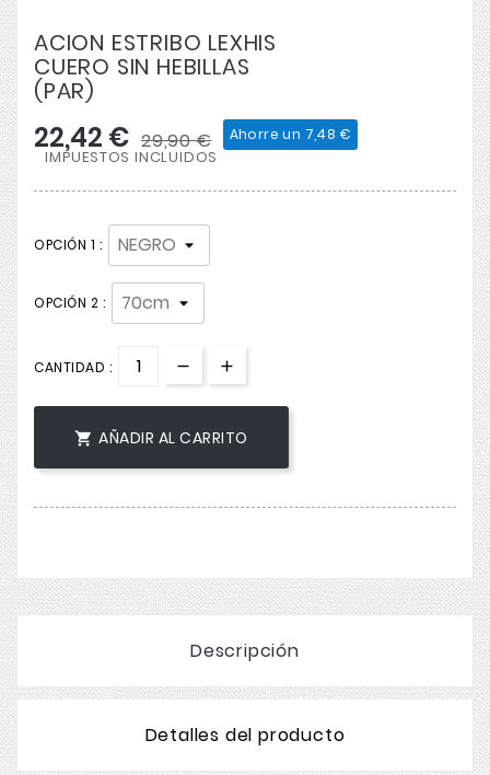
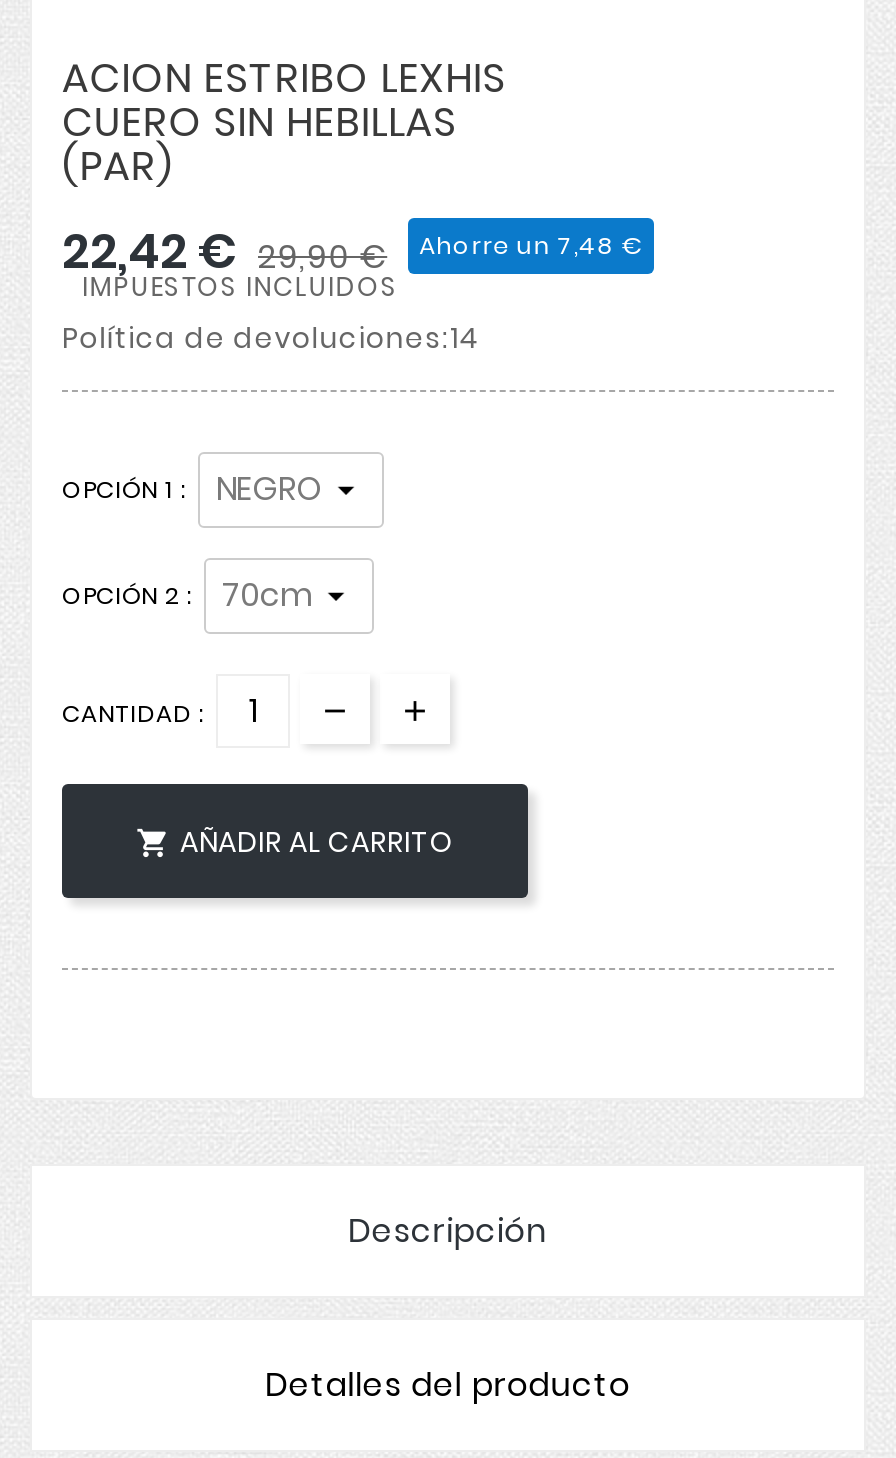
none -> [62,318,481,358] Política de devoluciones:14

